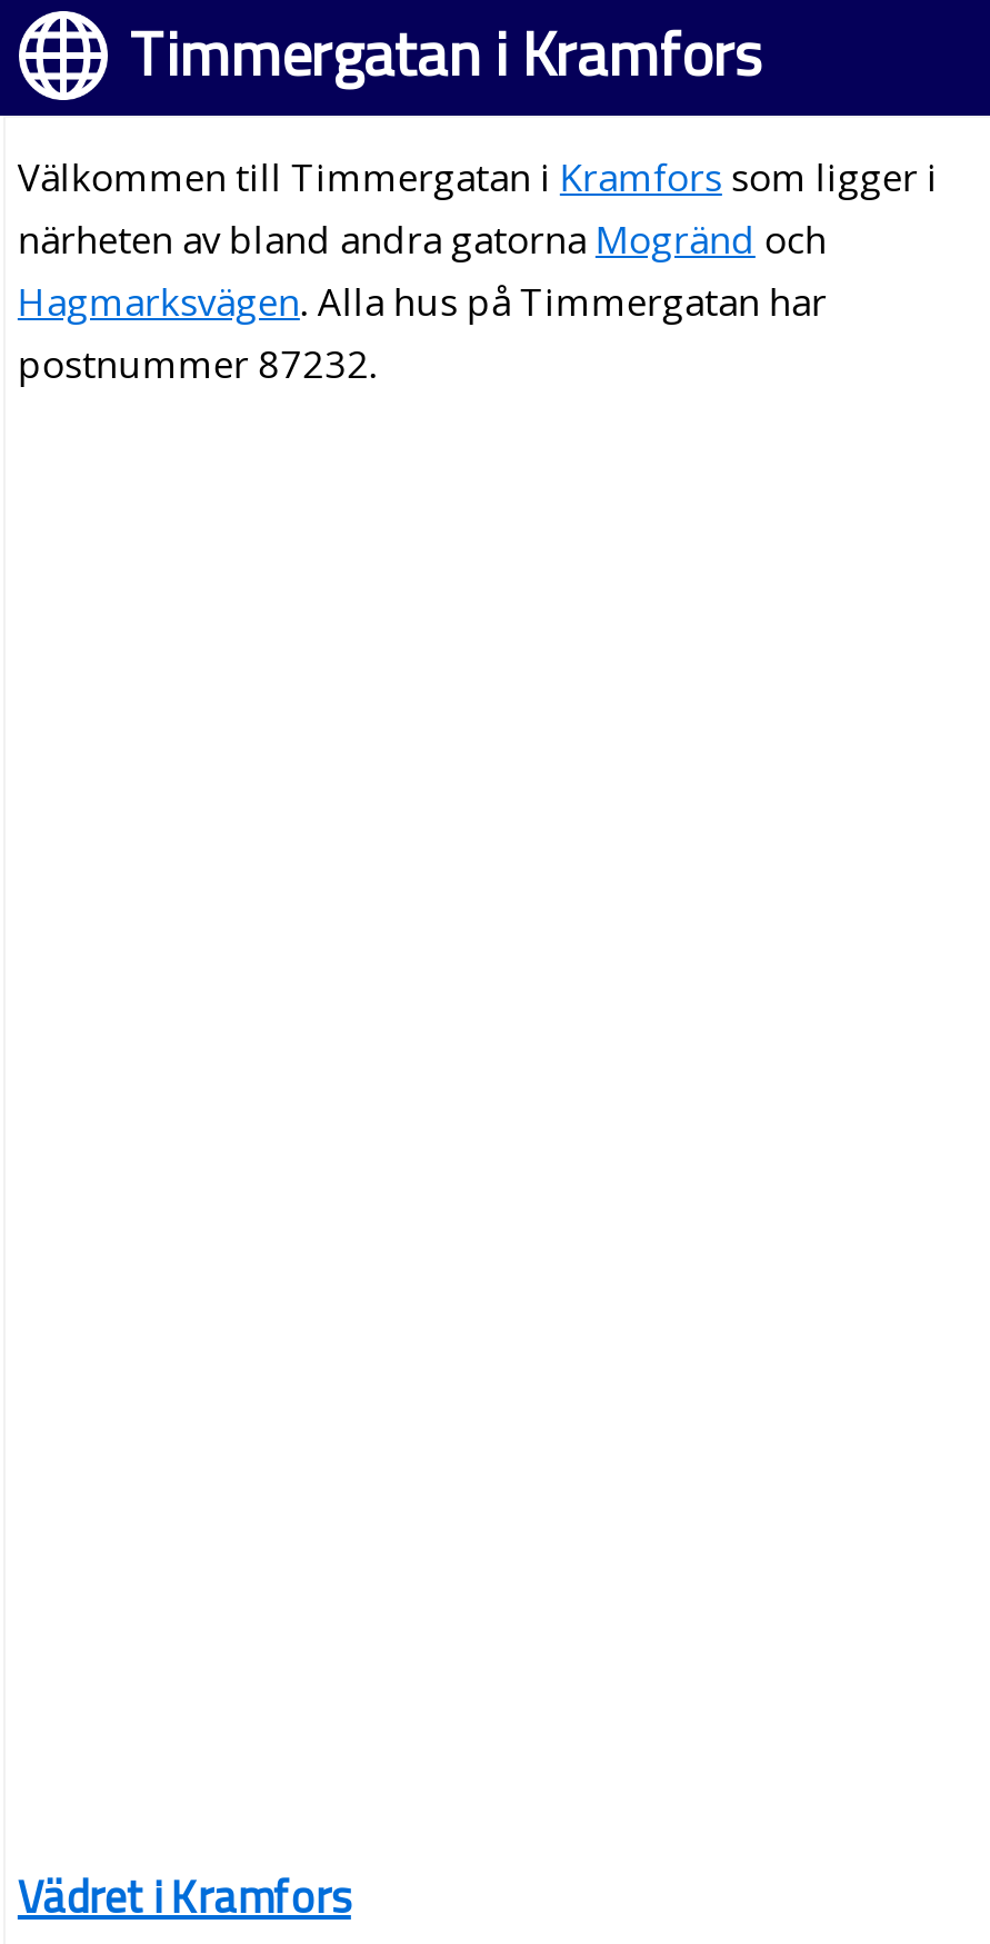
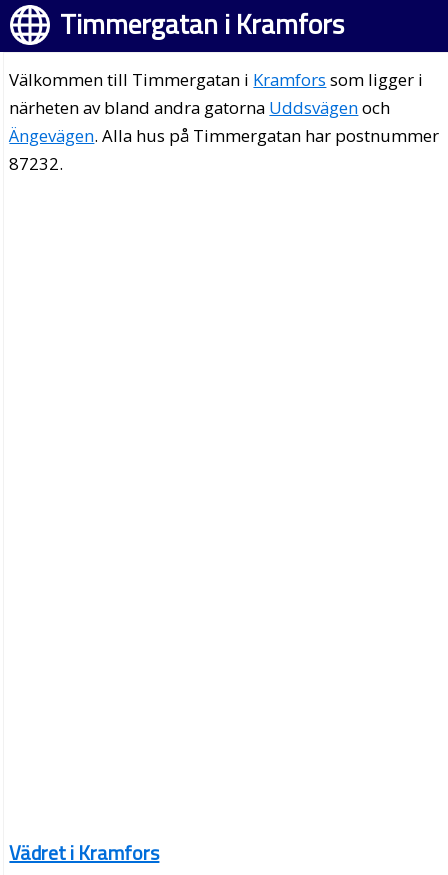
[18,214,826,389] närheten av bland andra gatorna Mogränd och | Hagmarksvägen. Alla hus på Timmergatan har | postnummer 87232. -> [9,96,439,175] närheten av bland andra gatorna Uddsvägen och | Ängevägen. Alla hus på Timmergatan har postnummer | 87232.

